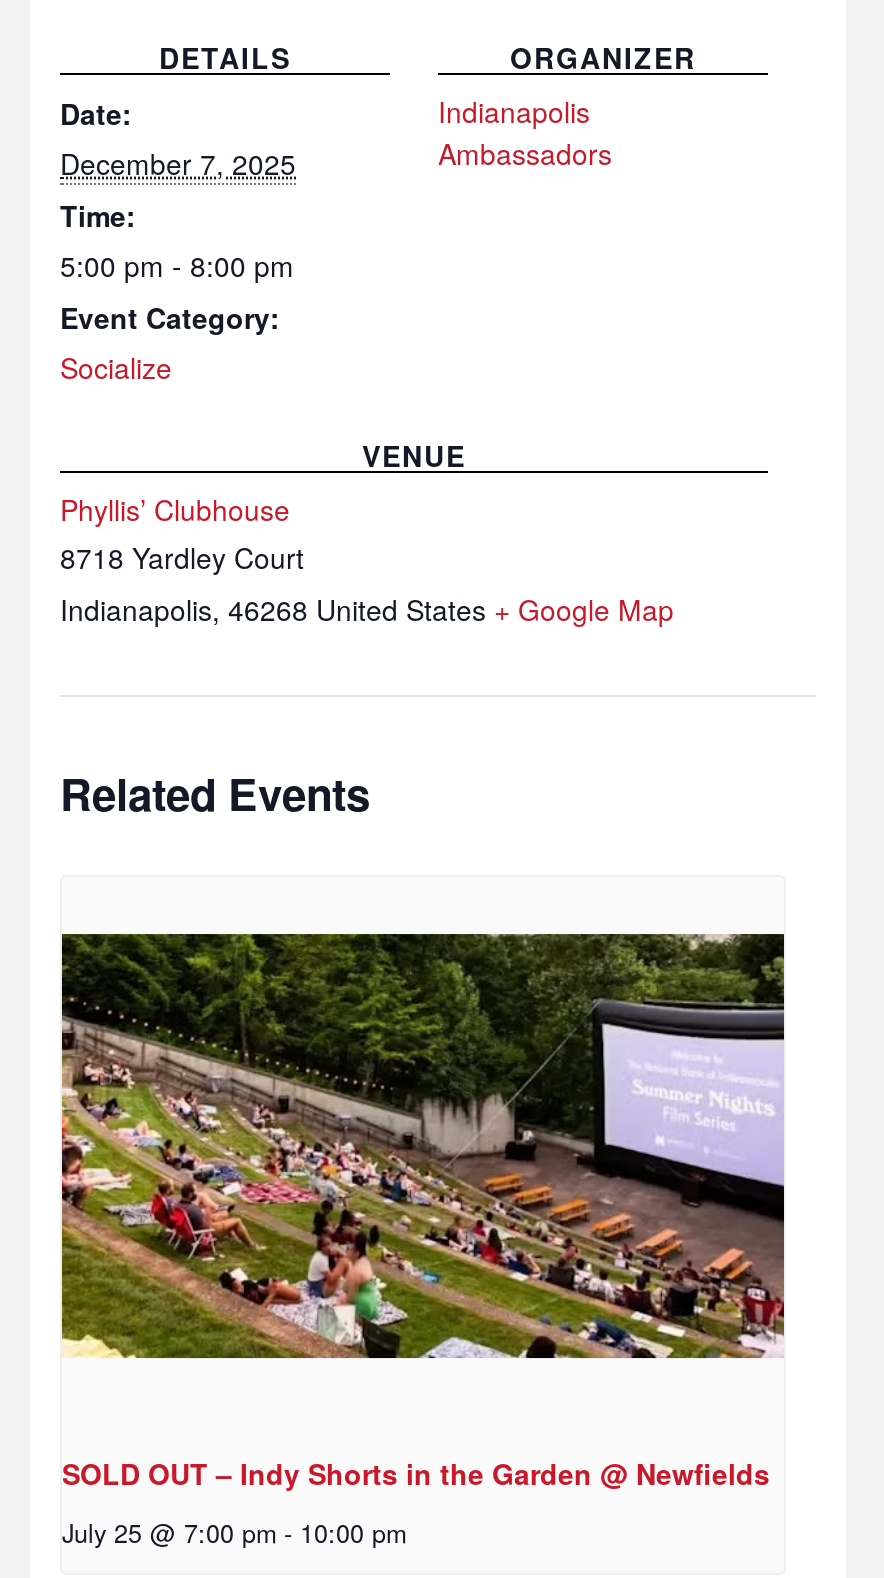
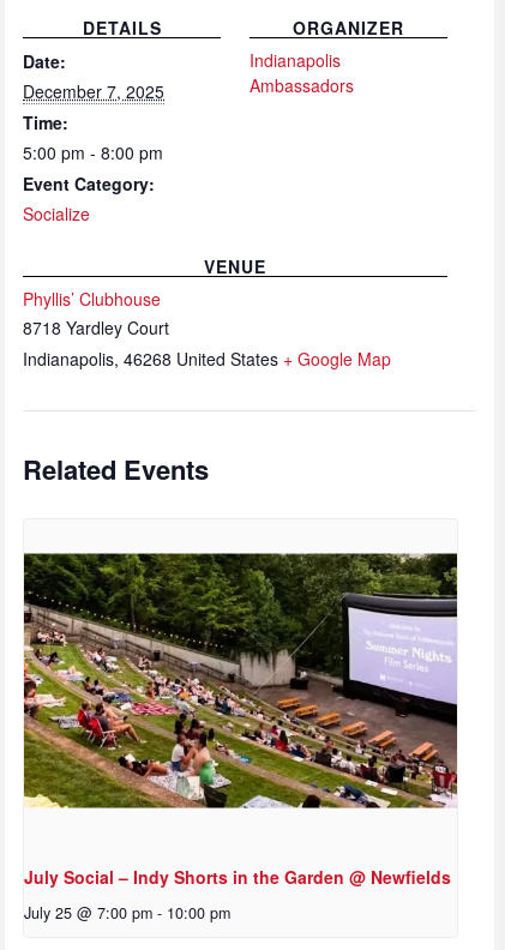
[62,1452,770,1492] SOLD OUT – Indy Shorts in the Garden @ Newfields -> [24,864,451,888] July Social – Indy Shorts in the Garden @ Newfields

